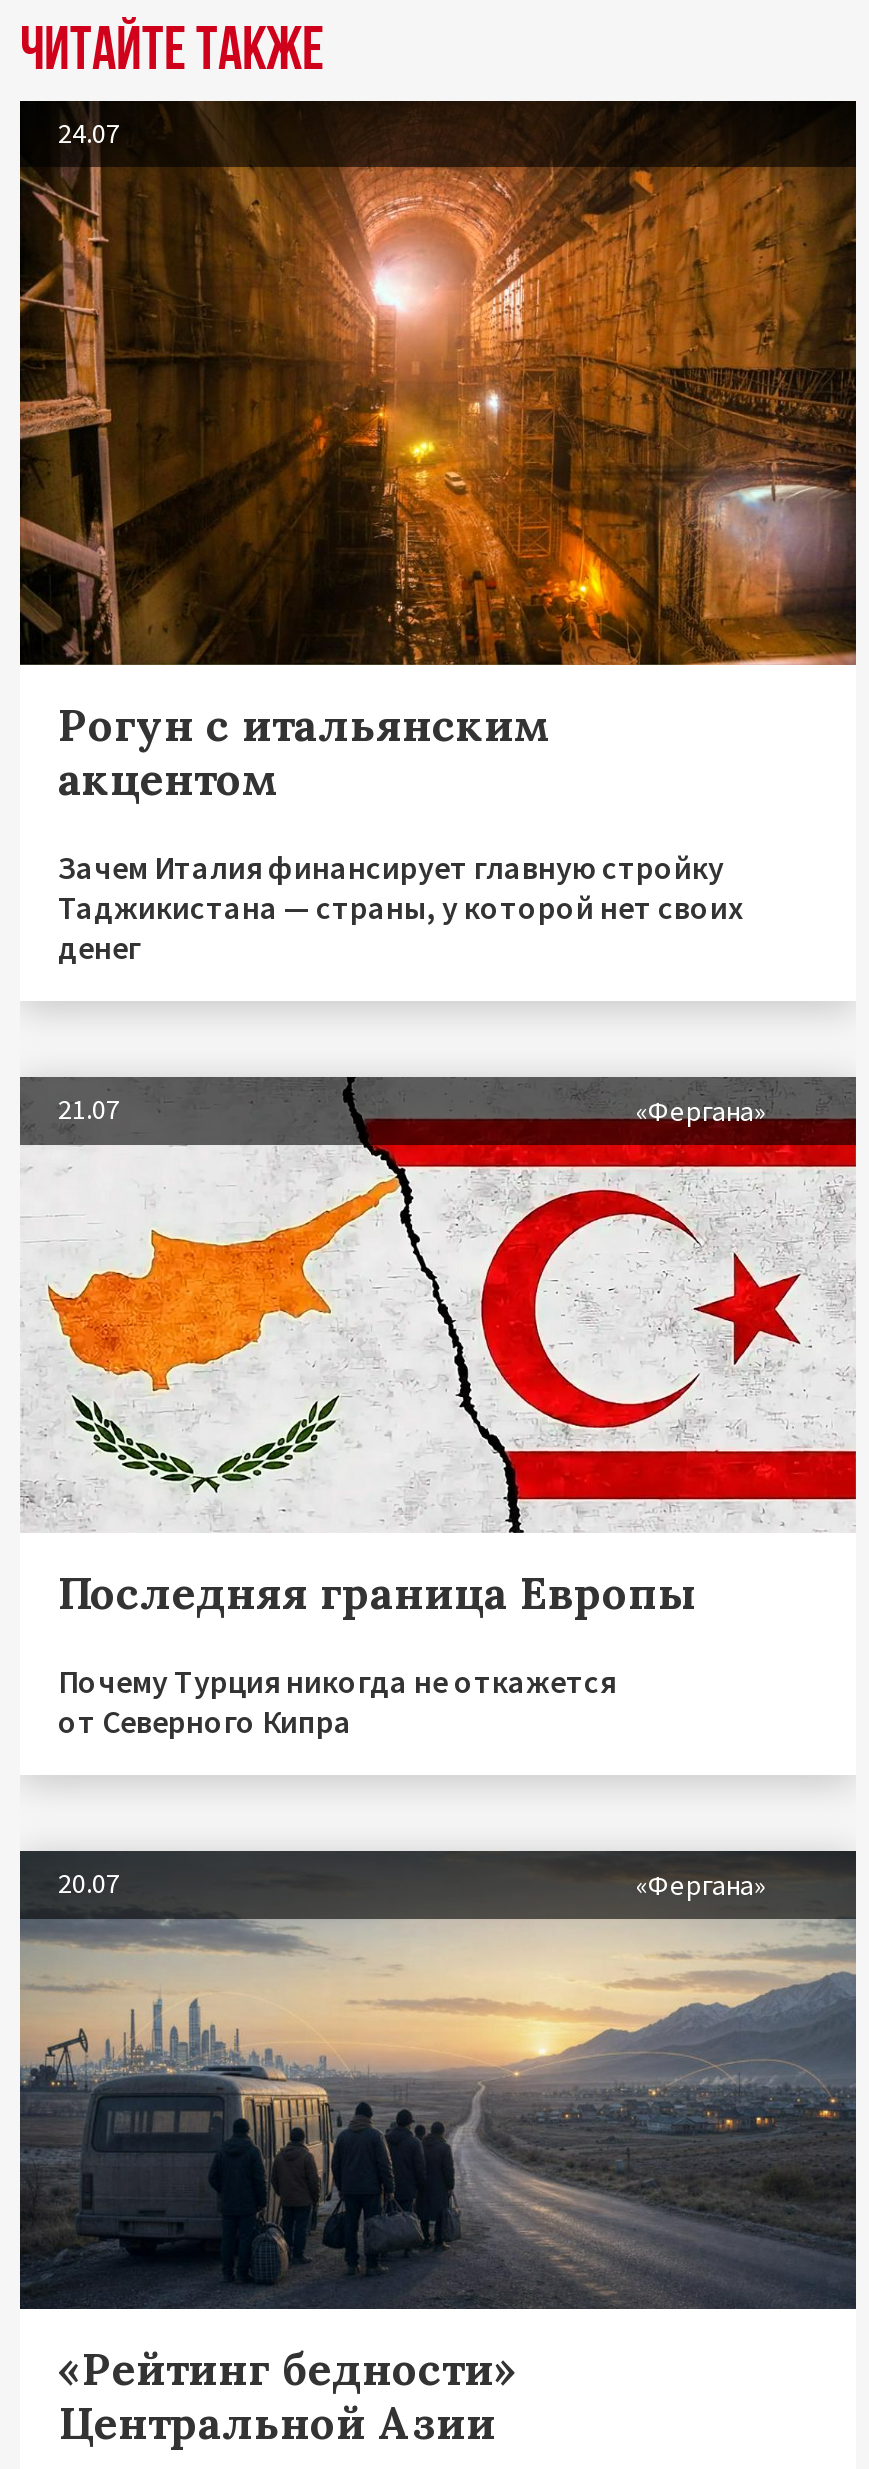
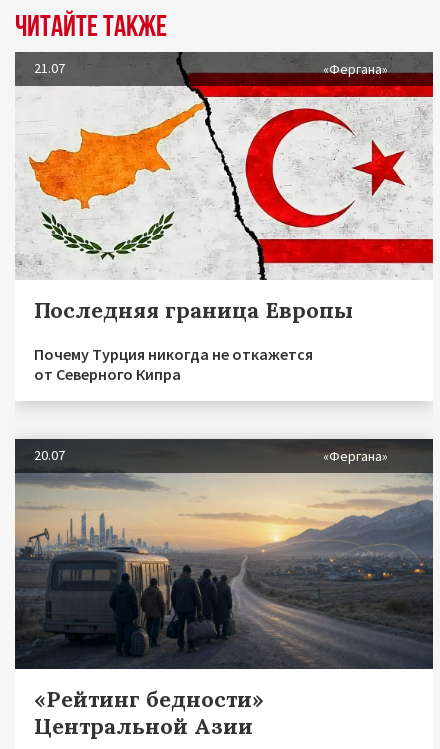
[18,99,858,667] [image] | 24.07 -> none
[58,696,744,966] Рогун с итальянским | акцентом | Зачем Италия финансирует главную стройку | Таджикистана — страны, у которой нет своих | денег -> none

